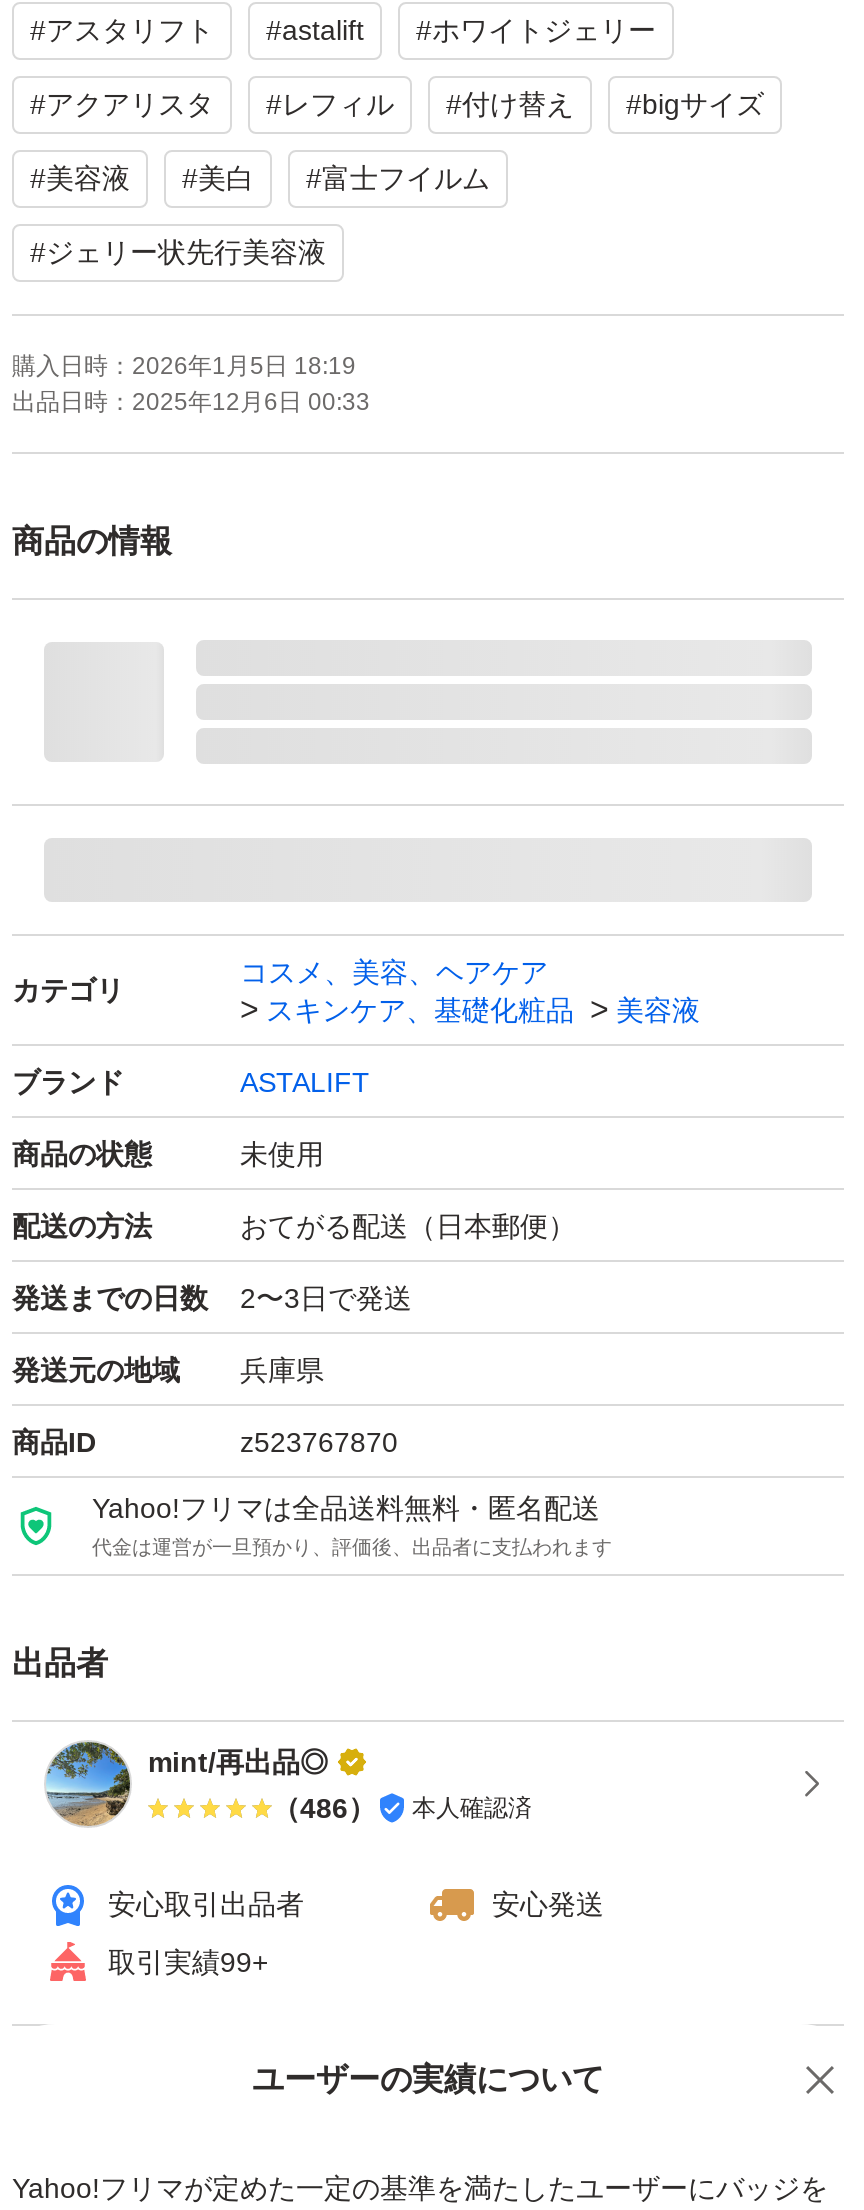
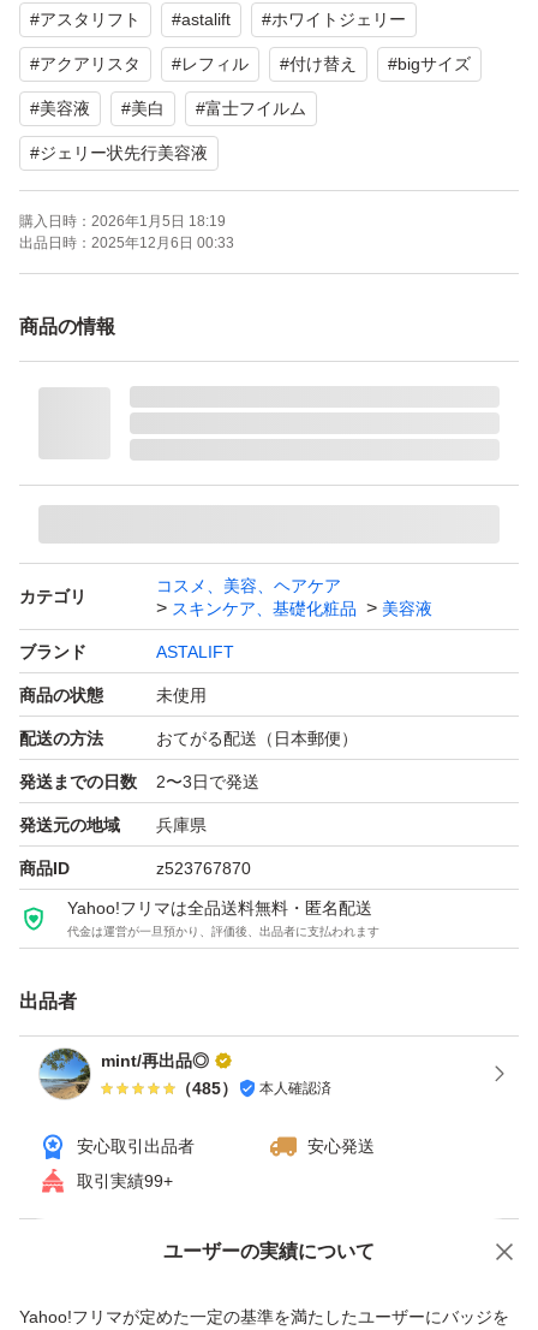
[272,1792,532,1824] （486） 本人確認済 -> [175,1079,331,1098] （485） 本人確認済

